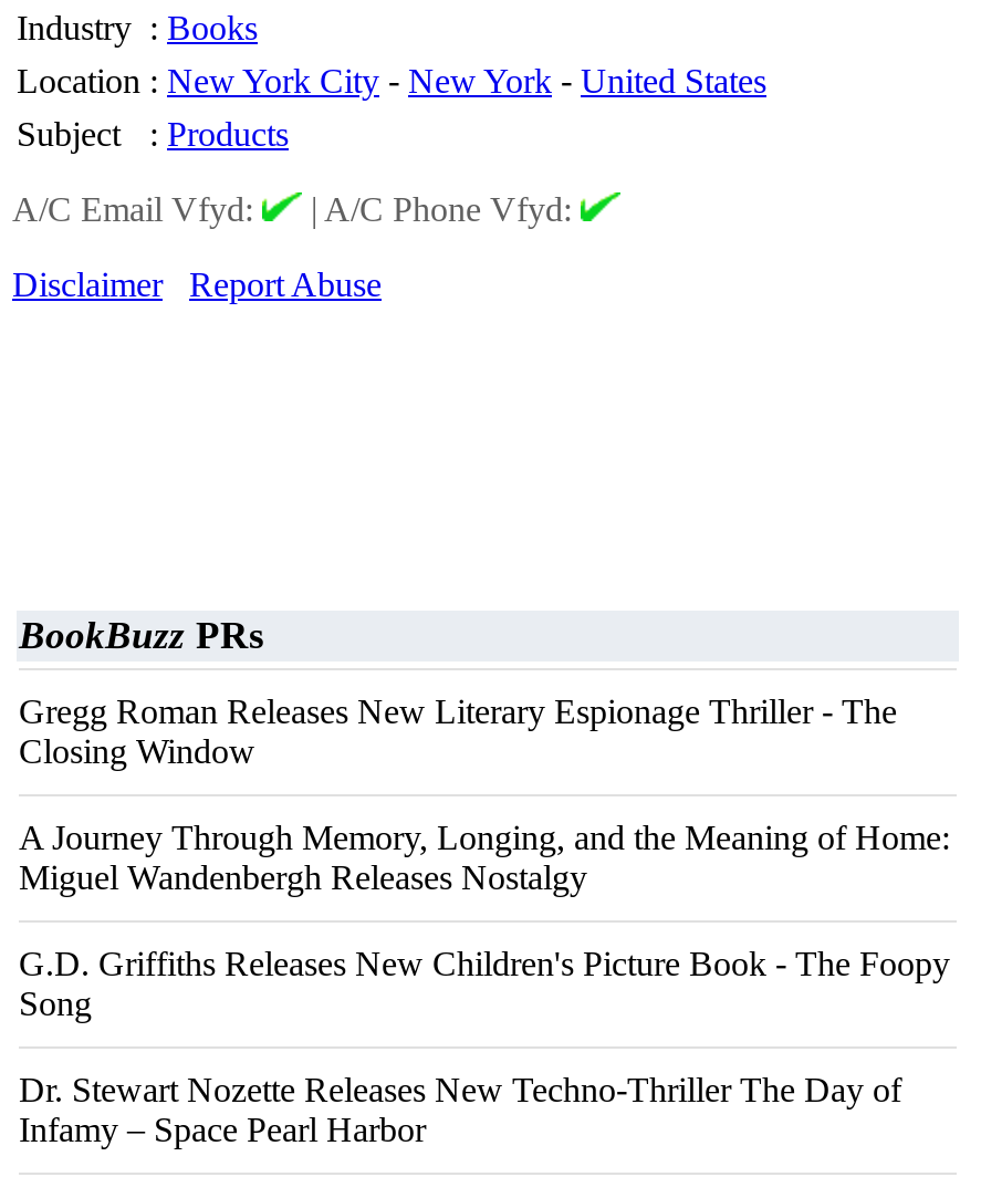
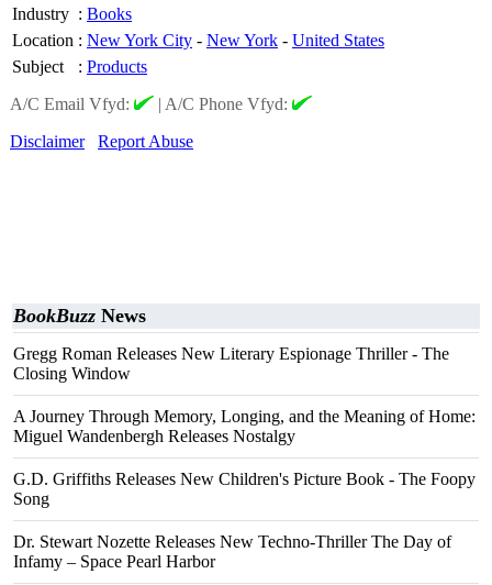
[19,613,264,657] BookBuzz PRs -> [13,305,146,327] BookBuzz News

